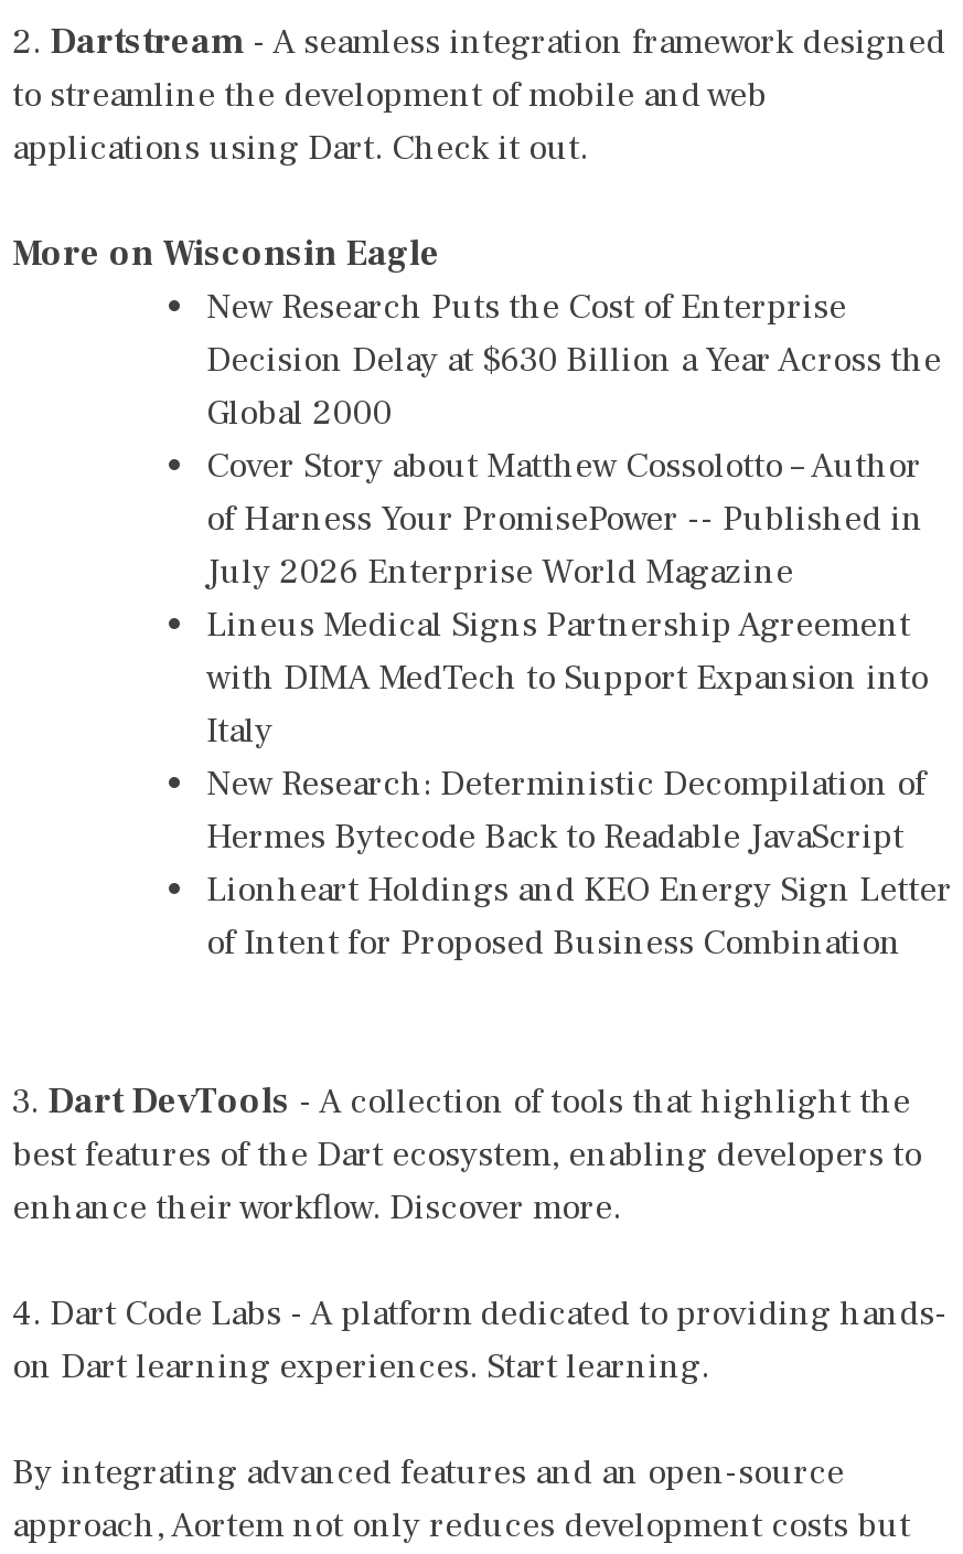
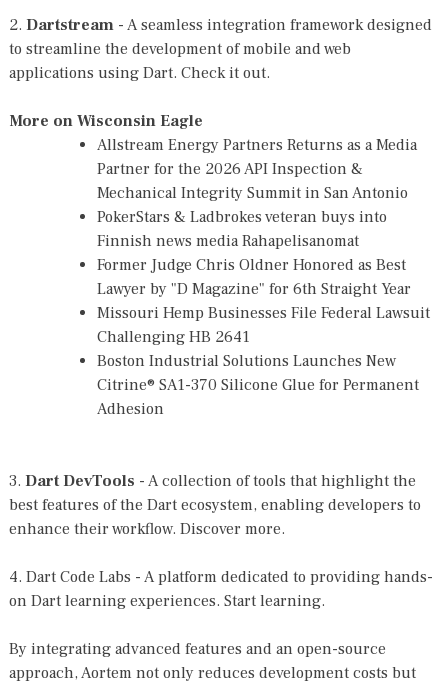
[206,285,952,965] New Research Puts the Cost of Enterprise | Decision Delay at $630 Billion a Year Across the | Global 2000 | Cover Story about Matthew Cossolotto – Author | of Harness Your PromisePower -- Published in | July 2026 Enterprise World Magazine | Lineus Medical Signs Partnership Agreement | with DIMA MedTech to Support Expansion into | Italy | New Research: Deterministic Decompilation of | Hermes Bytecode Back to Readable JavaScript | Lionheart Holdings and KEO Energy Sign Letter | of Intent for Proposed Business Combination -> [97,135,430,419] Allstream Energy Partners Returns as a Media | Partner for the 2026 API Inspection & | Mechanical Integrity Summit in San Antonio | PokerStars & Ladbrokes veteran buys into | Finnish news media Rahapelisanomat | Former Judge Chris Oldner Honored as Best | Lawyer by "D Magazine" for 6th Straight Year | Missouri Hemp Businesses File Federal Lawsuit | Challenging HB 2641 | Boston Industrial Solutions Launches New | Citrine® SA1-370 Silicone Glue for Permanent | Adhesion

